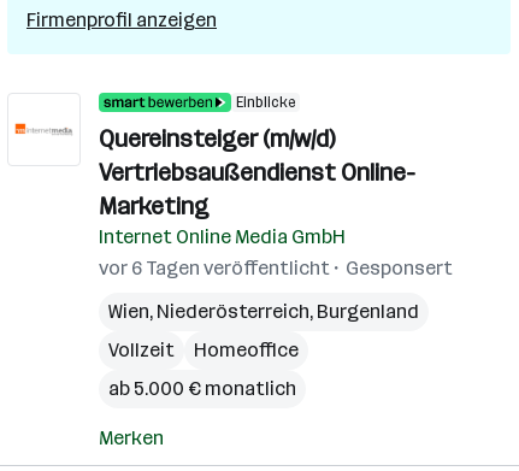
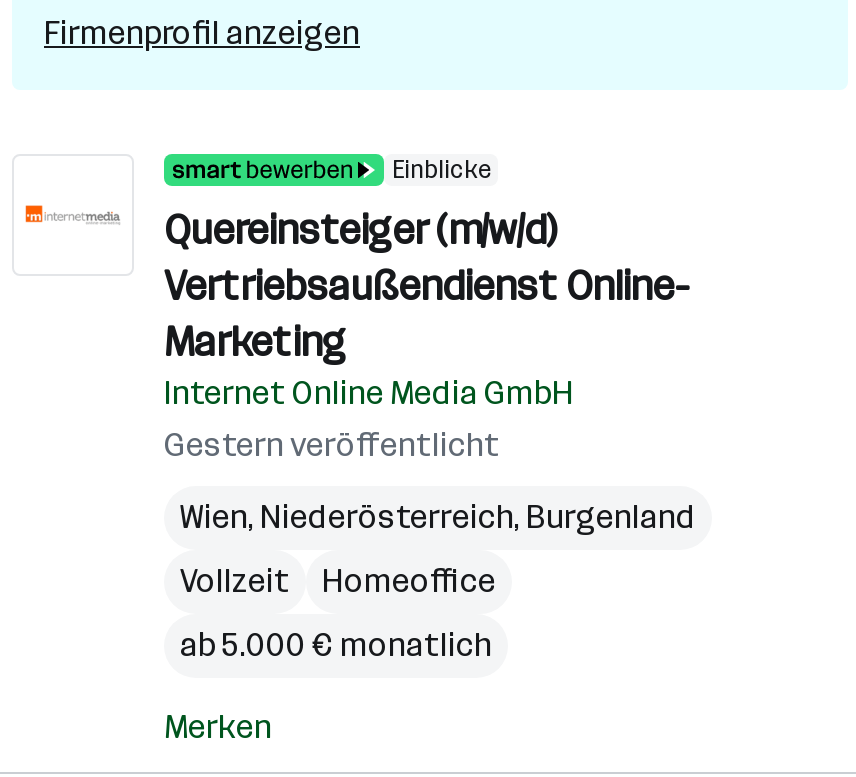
[99,257,453,279] vor 6 Tagen veröffentlicht | Gesponsert -> [164,426,500,464] Gestern veröffentlicht

